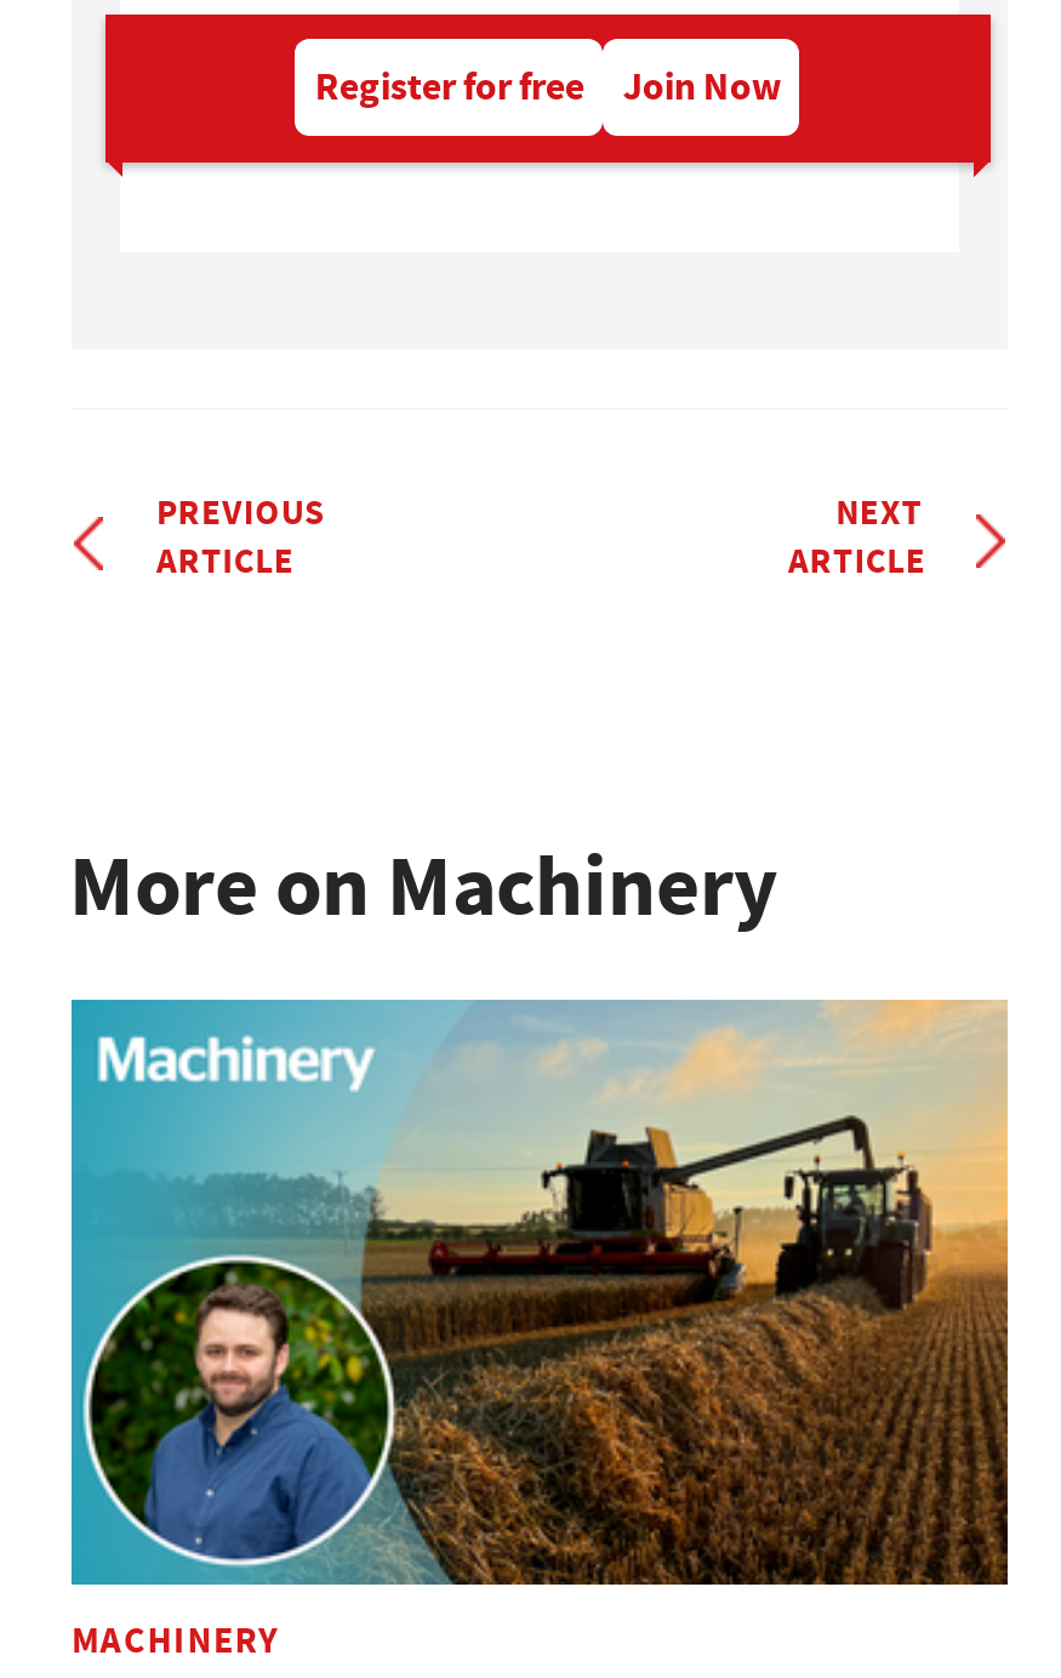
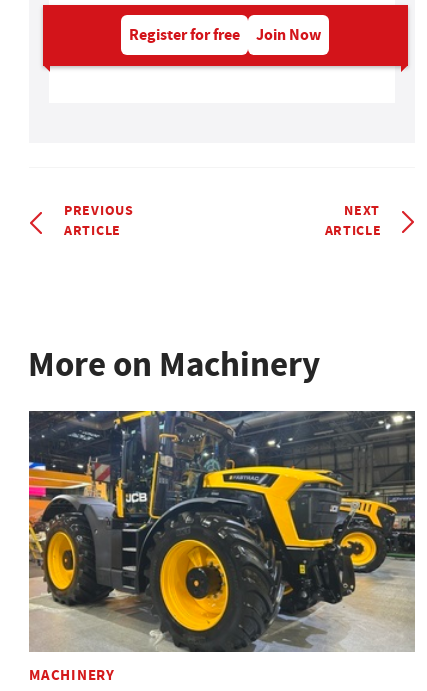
[69,997,1010,1587] [image] -> [28,410,416,653] [image]

